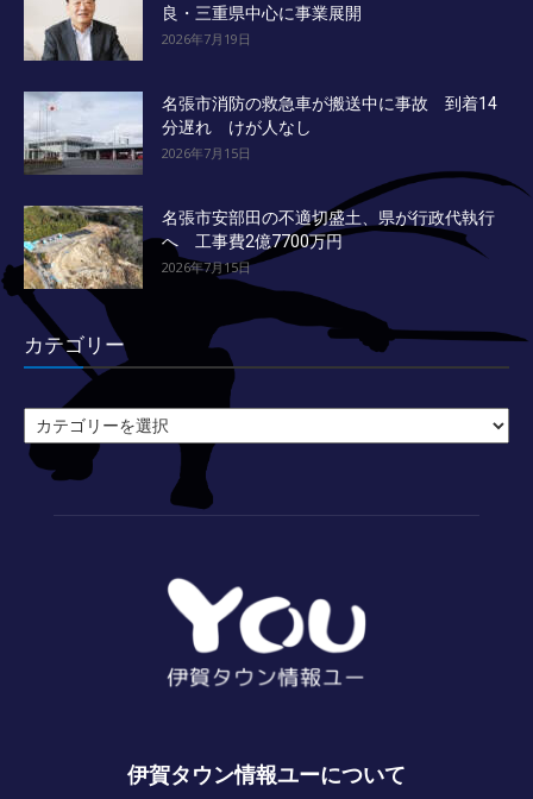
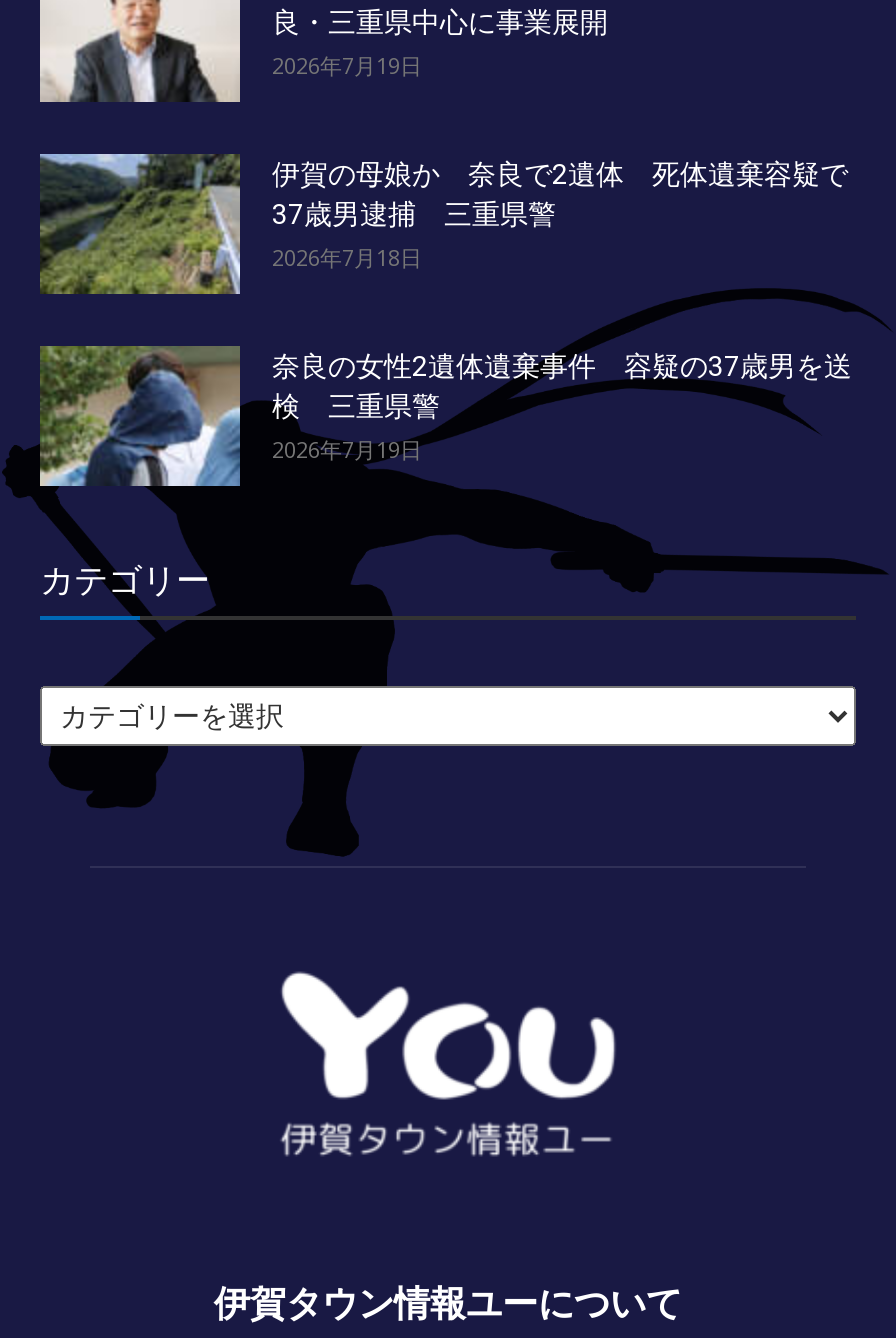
[23,90,497,175] [image] | 名張市消防の救急車が搬送中に事故 到着14 | 分遅れ けが人なし | 2026年7月15日 -> [40,154,848,294] [image] | 伊賀の母娘か 奈良で2遺体 死体遺棄容疑で | 37歳男逮捕 三重県警 | 2026年7月18日
[23,205,495,290] [image] | 名張市安部田の不適切盛土、県が行政代執行 | へ 工事費2億7700万円 | 2026年7月15日 -> [40,346,852,488] [image] | 奈良の女性2遺体遺棄事件 容疑の37歳男を送 | 検 三重県警 | 2026年7月19日

